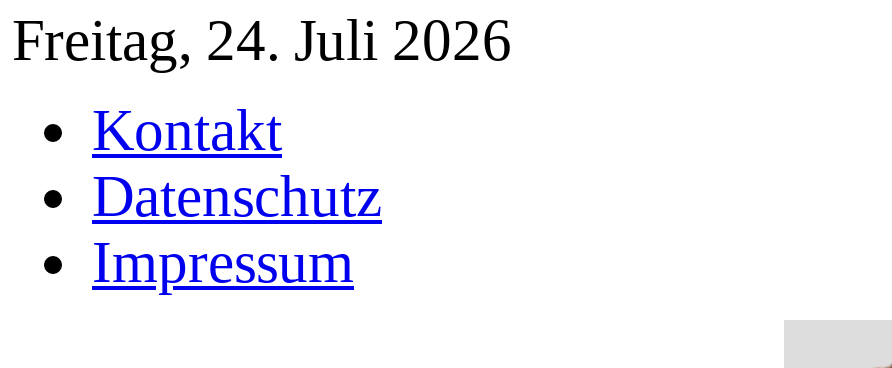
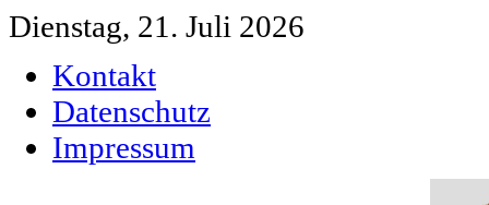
[12,8,512,72] Freitag, 24. Juli 2026 -> [9,9,305,44] Dienstag, 21. Juli 2026

